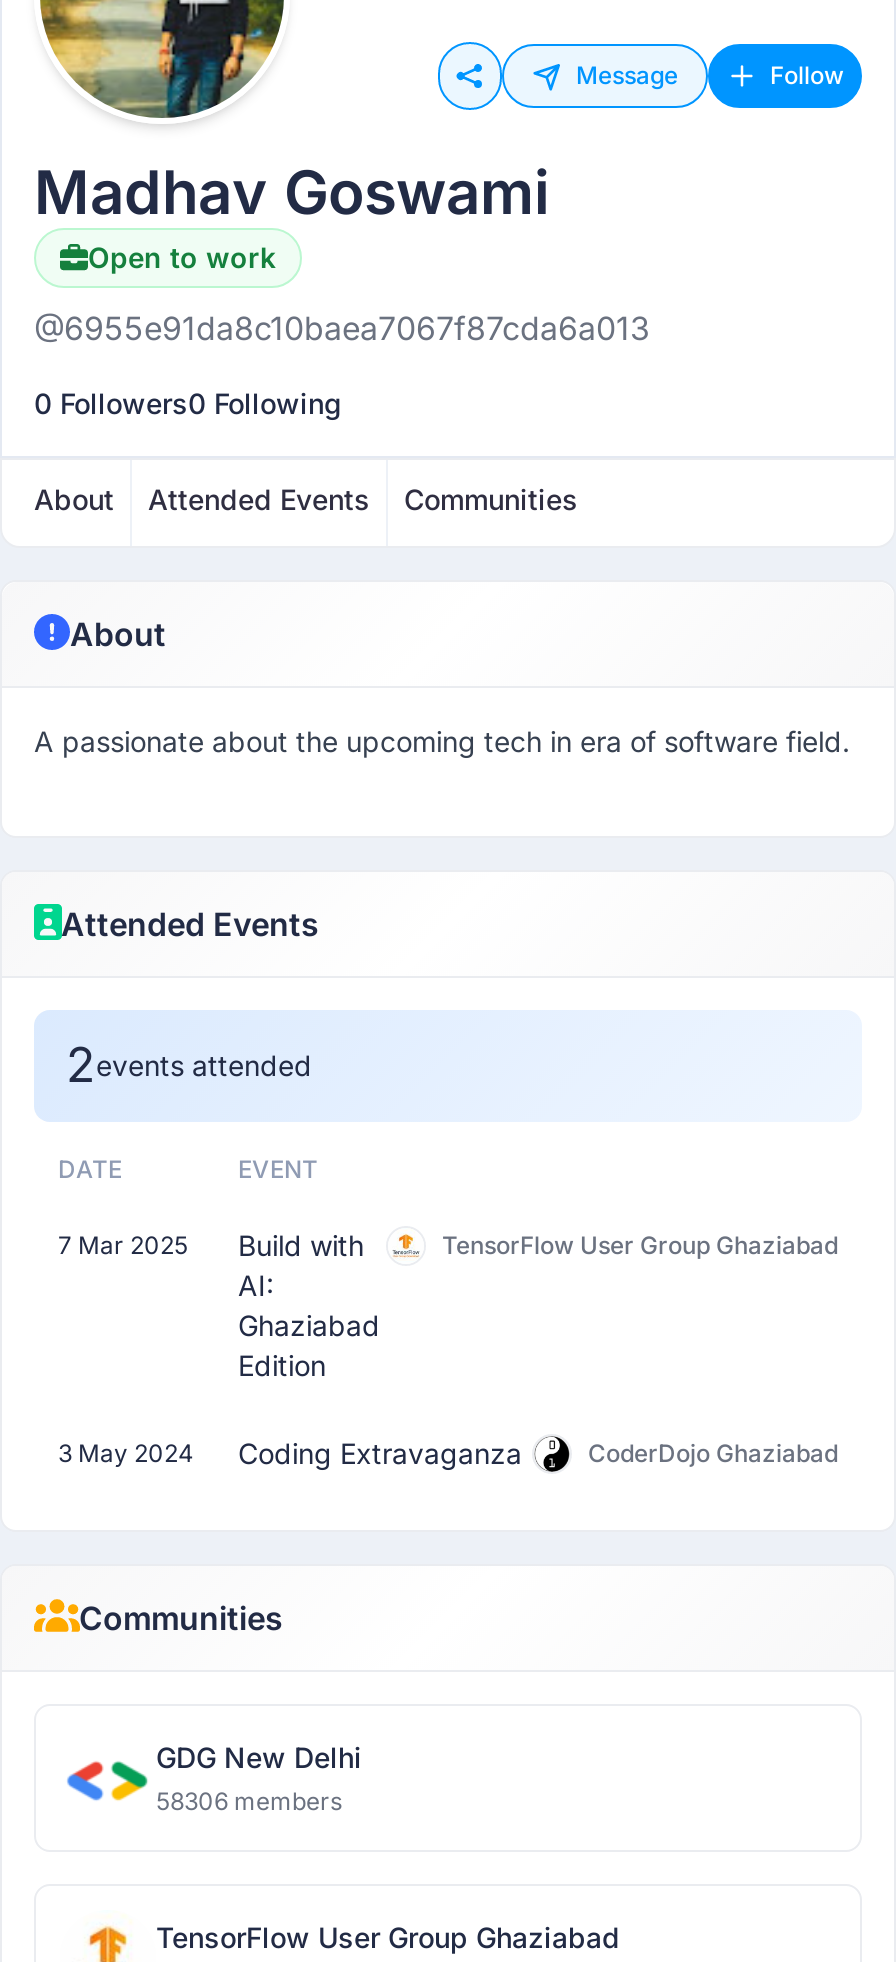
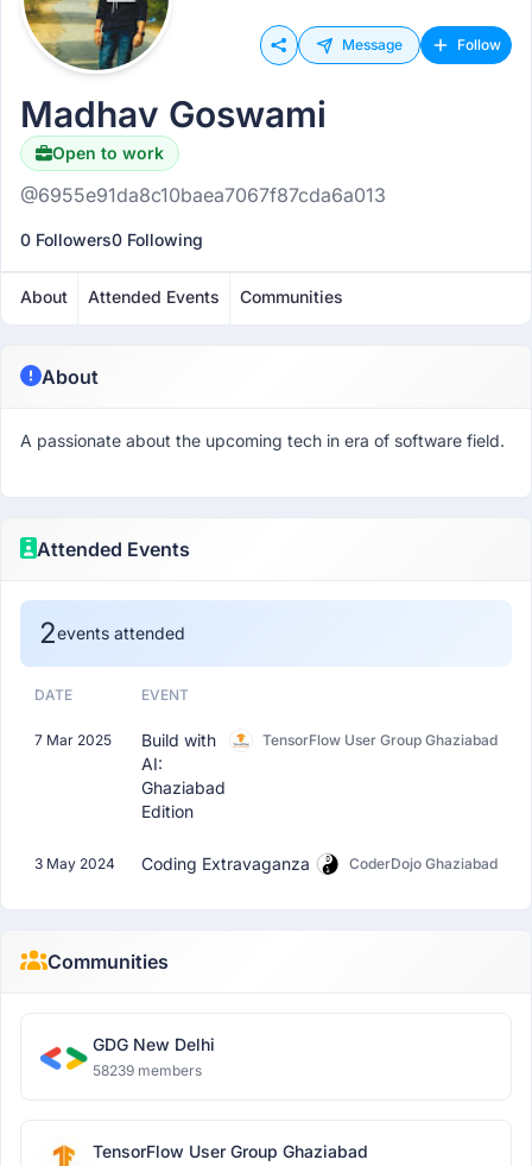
[156,1786,342,1816] 58306 members -> [93,1061,202,1079] 58239 members

